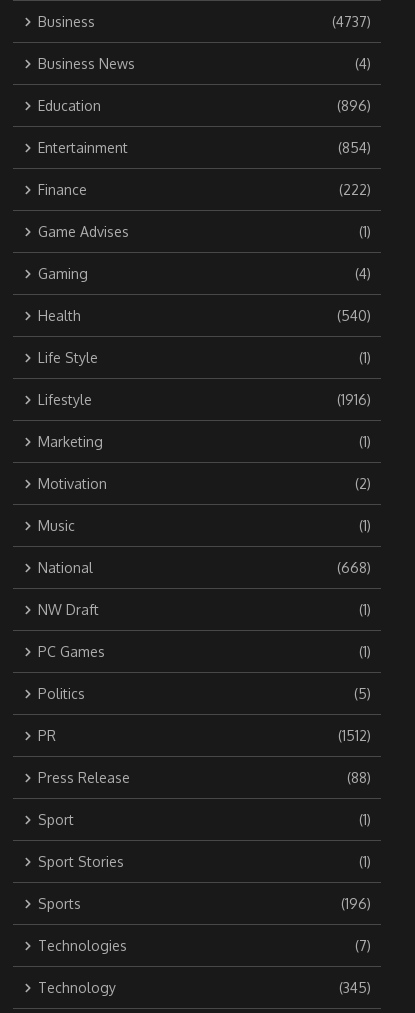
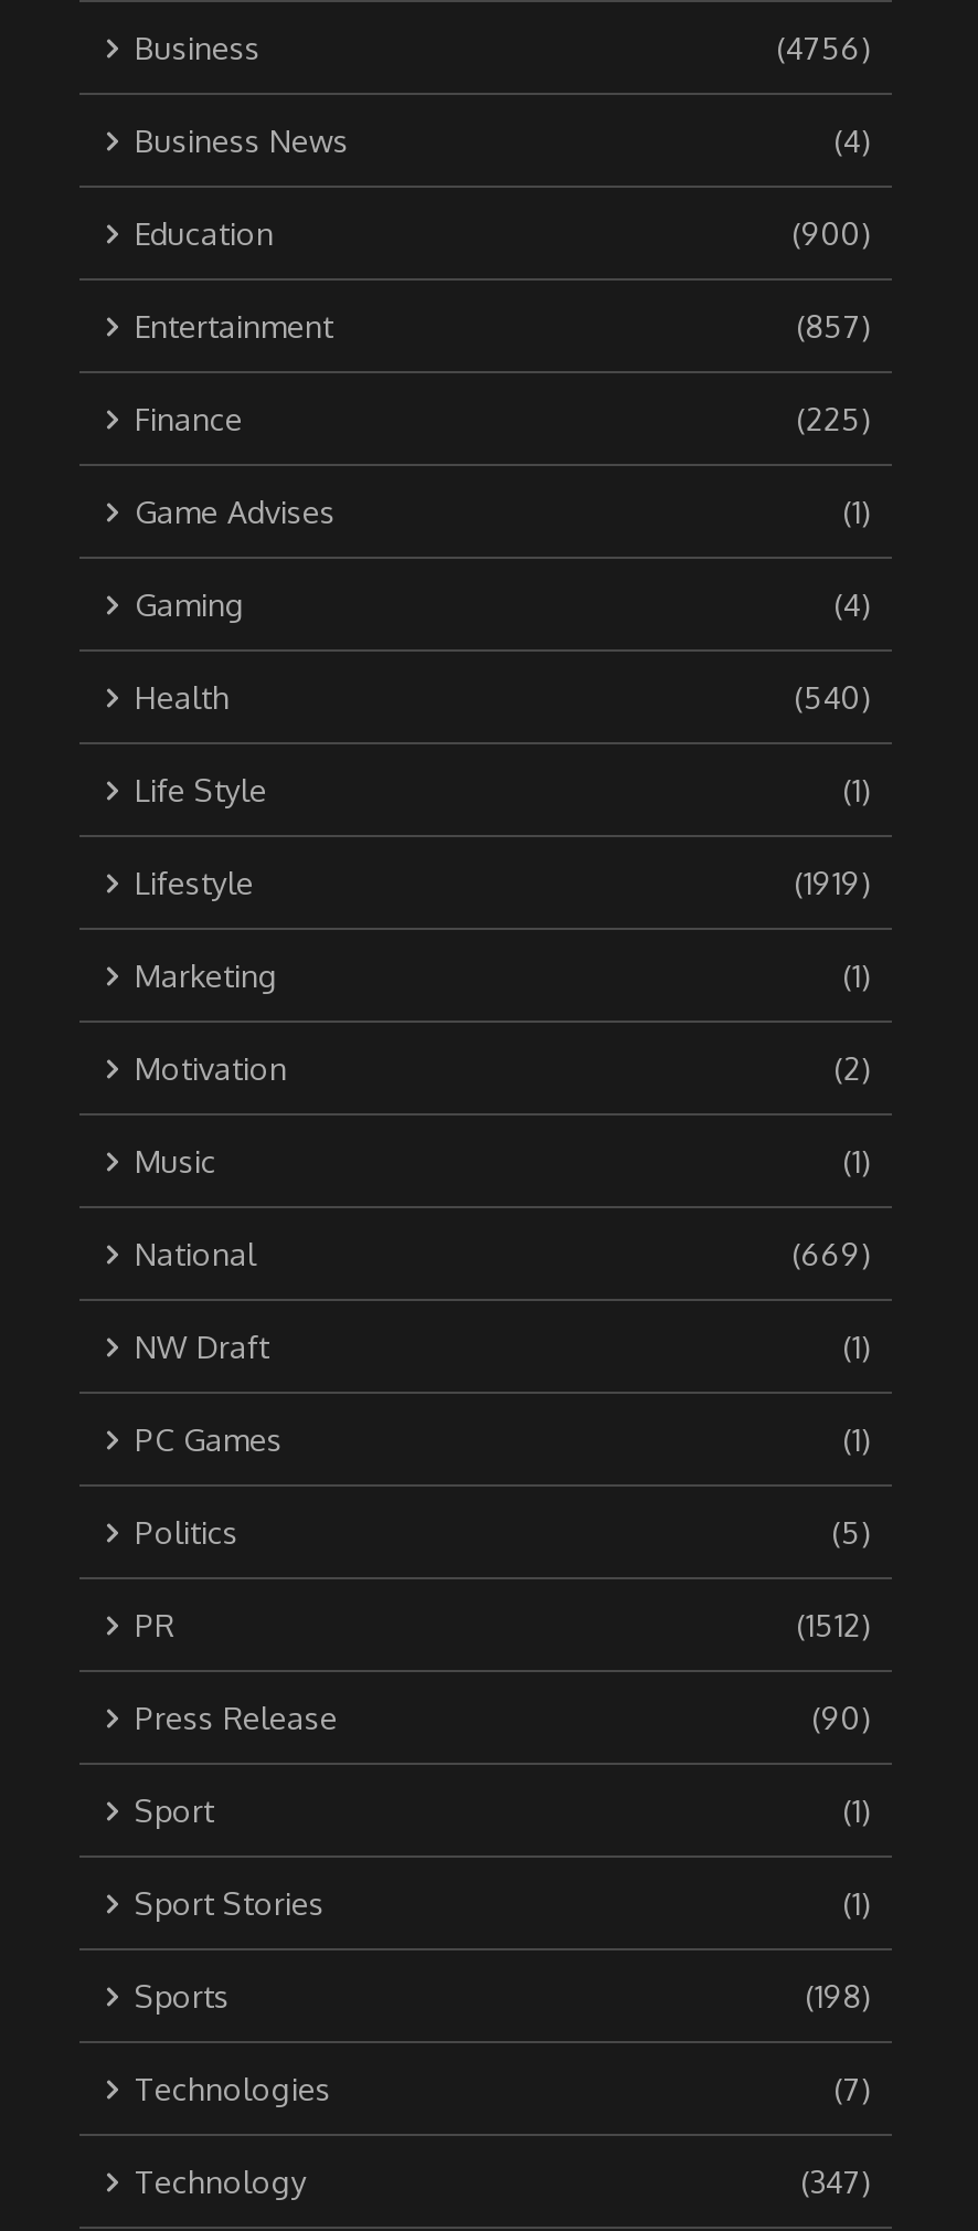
[332,13,371,30] (4737) -> [777,29,870,67] (4756)
[337,97,371,114] (896) -> [793,215,870,252] (900)
[338,139,371,156] (854) -> [797,308,870,345] (857)
[339,181,371,198] (222) -> [797,400,870,438] (225)
[337,391,371,408] (1916) -> [795,864,870,902] (1919)
[337,559,371,576] (668) -> [793,1235,870,1273] (669)
[347,769,371,786] (88) -> [812,1699,870,1737] (90)
[341,895,371,912] (196) -> [806,1978,870,2015] (198)
[339,979,371,996] (345) -> [801,2163,870,2201] (347)

